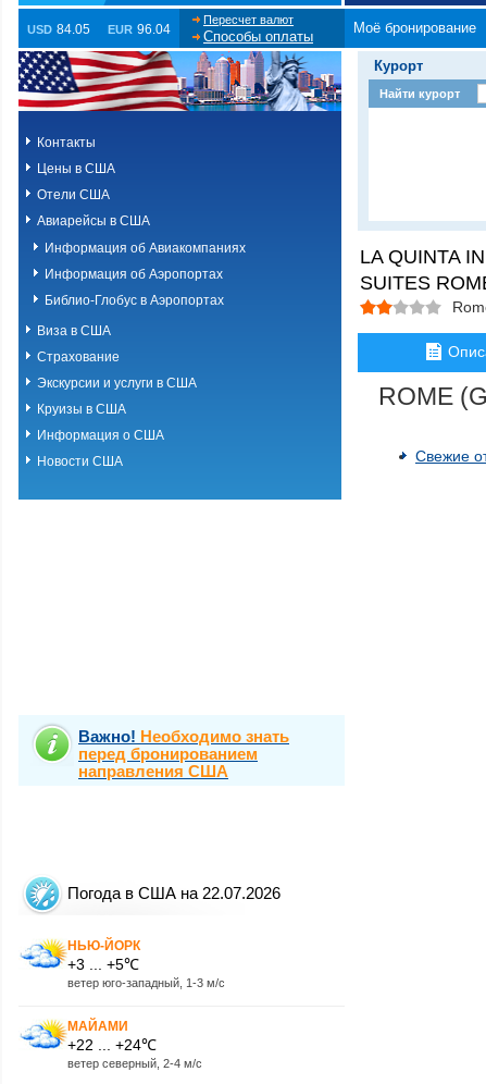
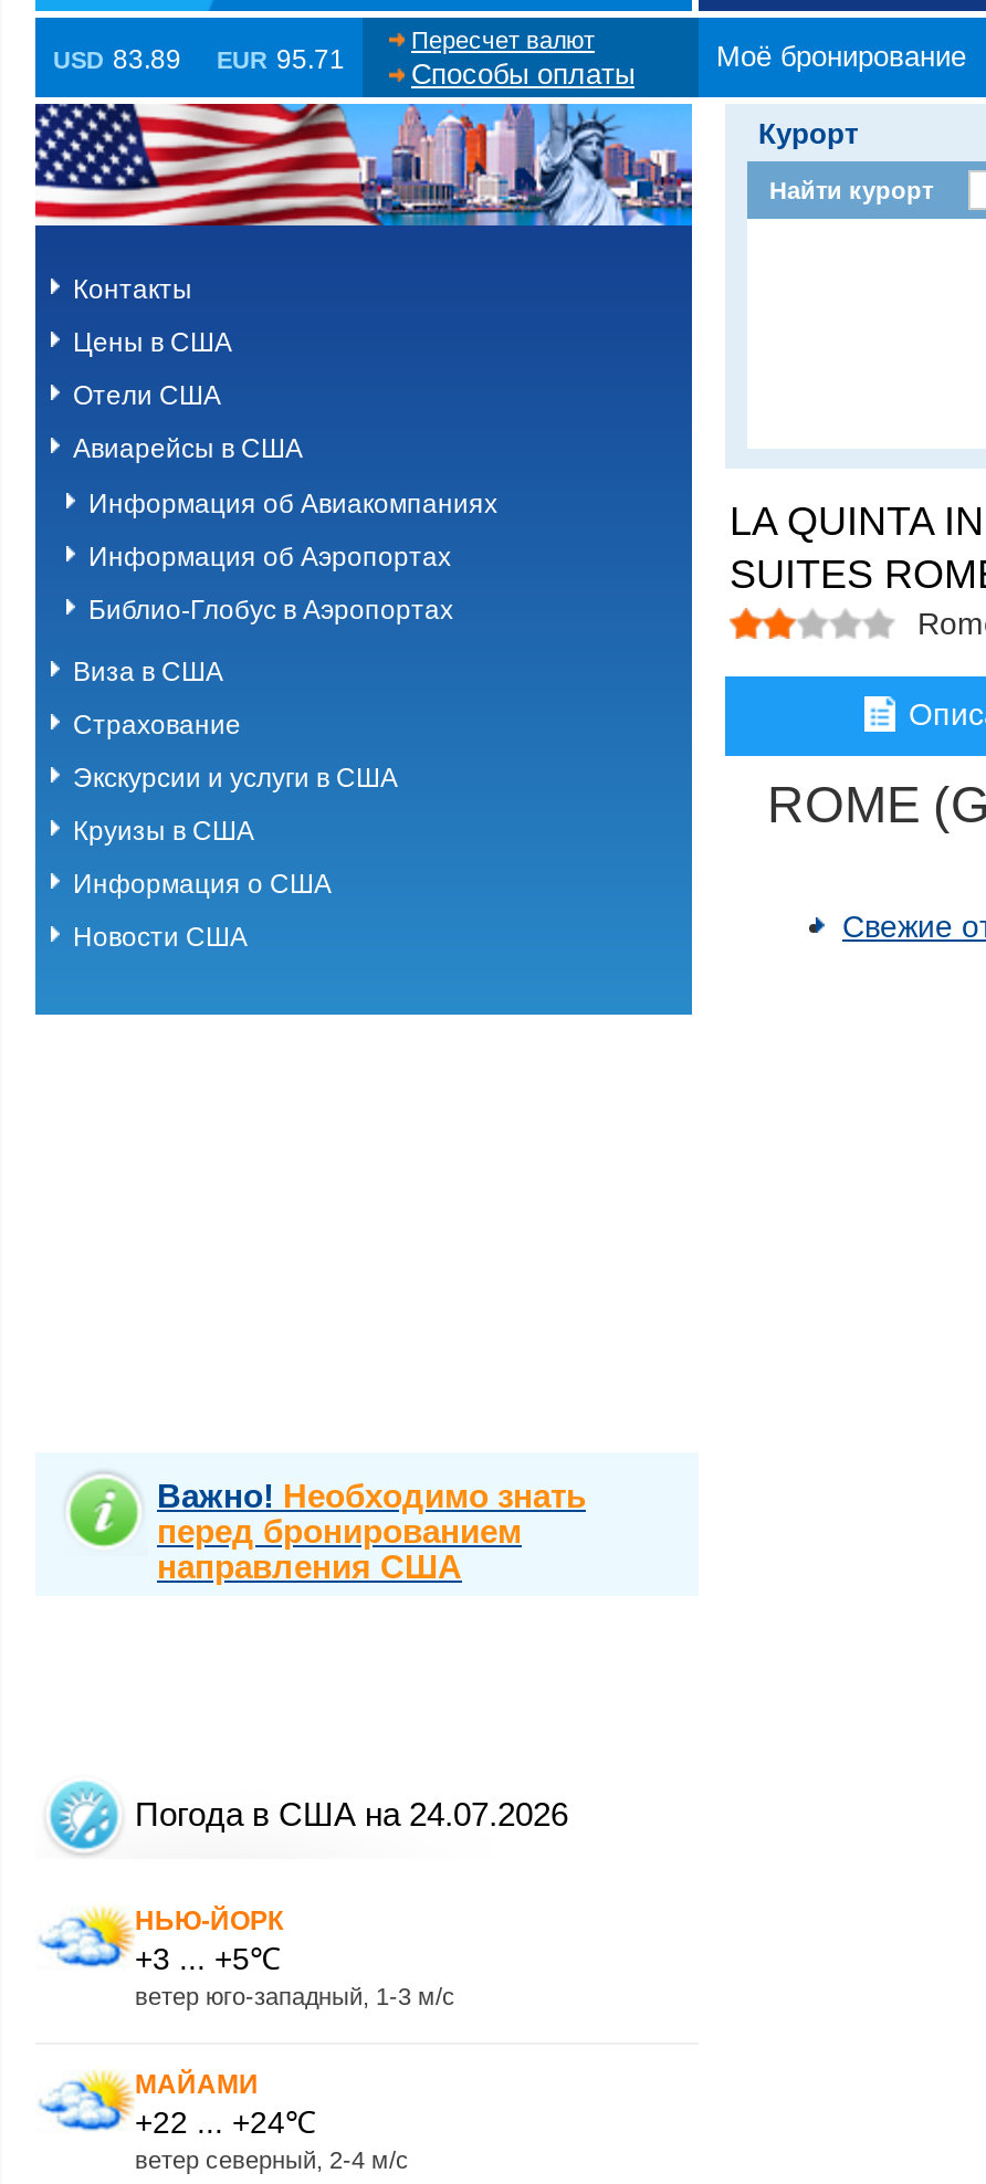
[27,22,90,37] USD 84.05 -> [53,44,181,75] USD 83.89
[108,22,171,37] EUR 96.04 -> [217,44,345,75] EUR 95.71
[67,884,281,902] Погода в США на 22.07.2026 -> [135,1795,568,1833] Погода в США на 24.07.2026

